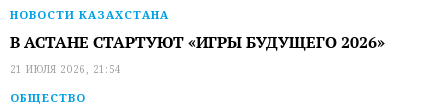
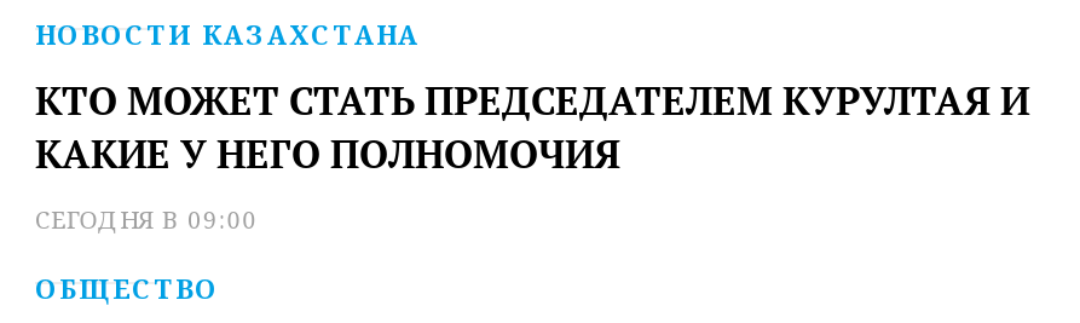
[10,31,385,76] В АСТАНЕ СТАРТУЮТ «ИГРЫ БУДУЩЕГО 2026» | 21 ИЮЛЯ 2026, 21:54 -> [35,74,1029,236] КТО МОЖЕТ СТАТЬ ПРЕДСЕДАТЕЛЕМ КУРУЛТАЯ И | КАКИЕ У НЕГО ПОЛНОМОЧИЯ | СЕГОДНЯ В 09:00

